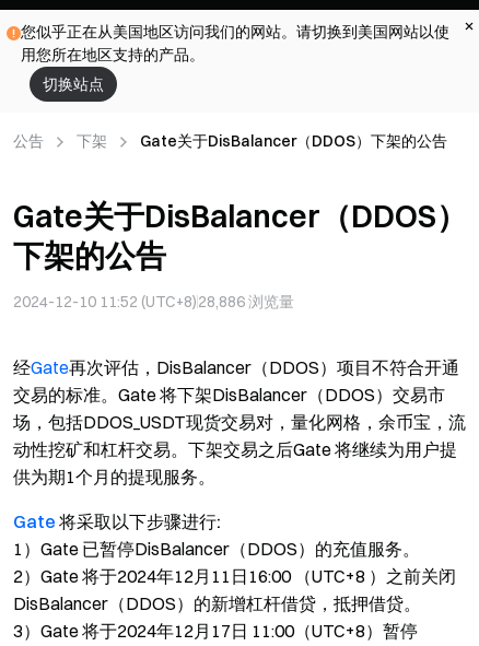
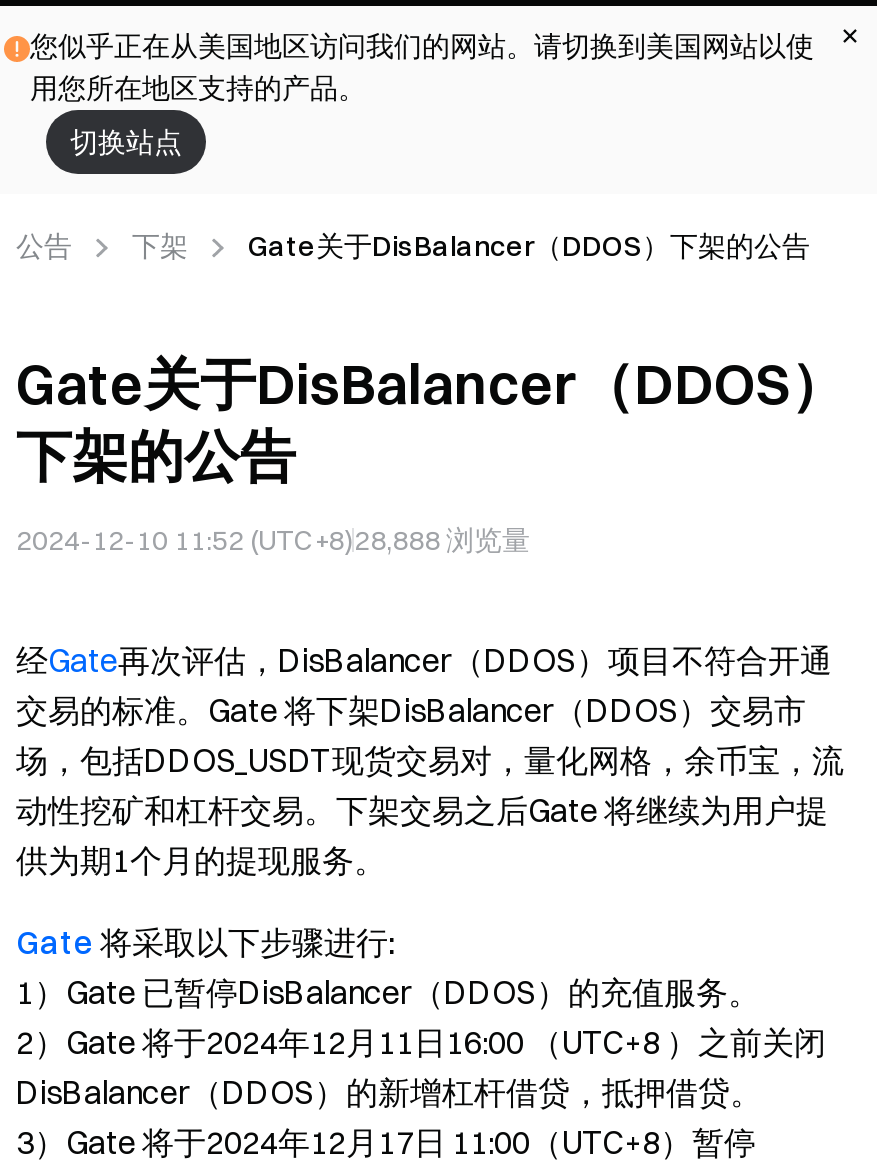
[13,292,294,312] 2024-12-10 11:52 (UTC+8)28,886浏览量 -> [16,522,530,558] 2024-12-10 11:52 (UTC+8)28,888浏览量

